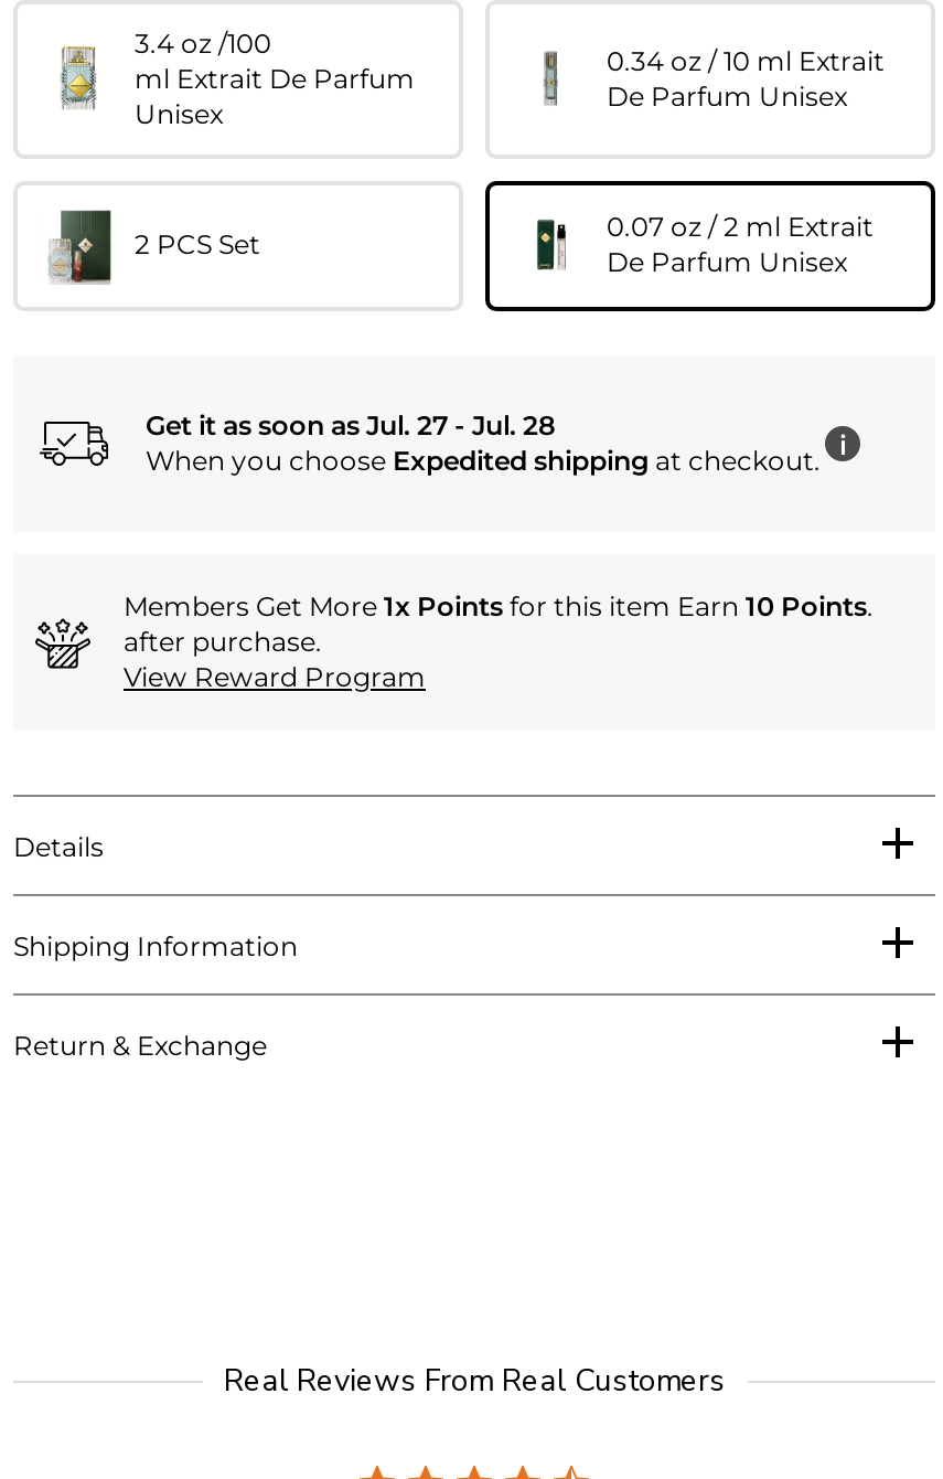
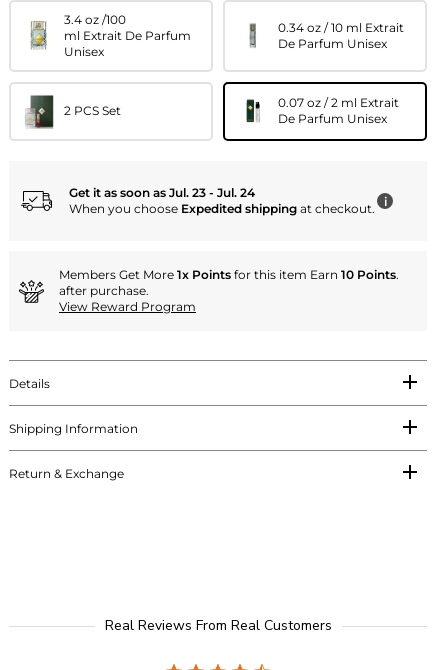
[146,409,556,443] Get it as soon as Jul. 27 - Jul. 28 -> [69,185,255,200] Get it as soon as Jul. 23 - Jul. 24

